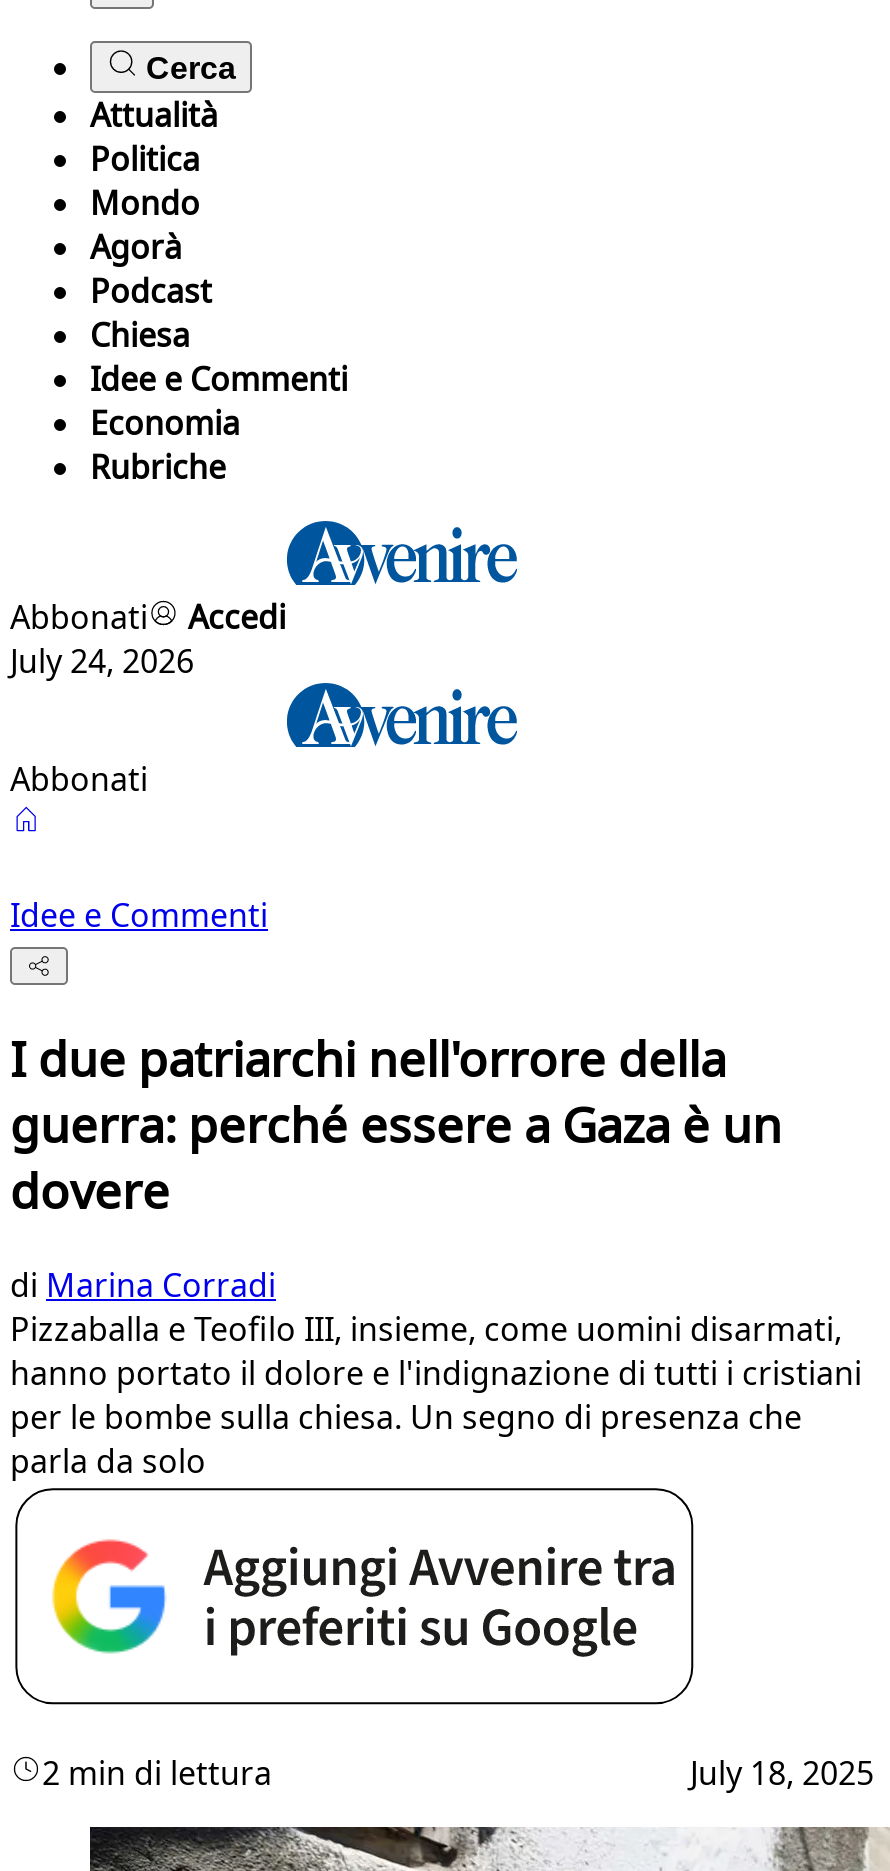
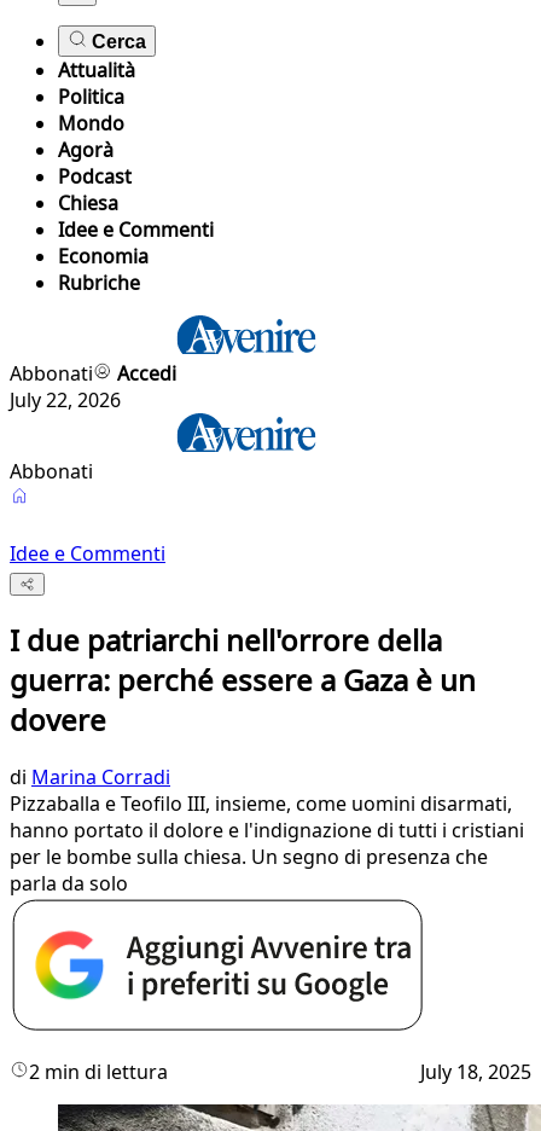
[10,639,194,683] July 24, 2026 -> [10,387,121,413] July 22, 2026

